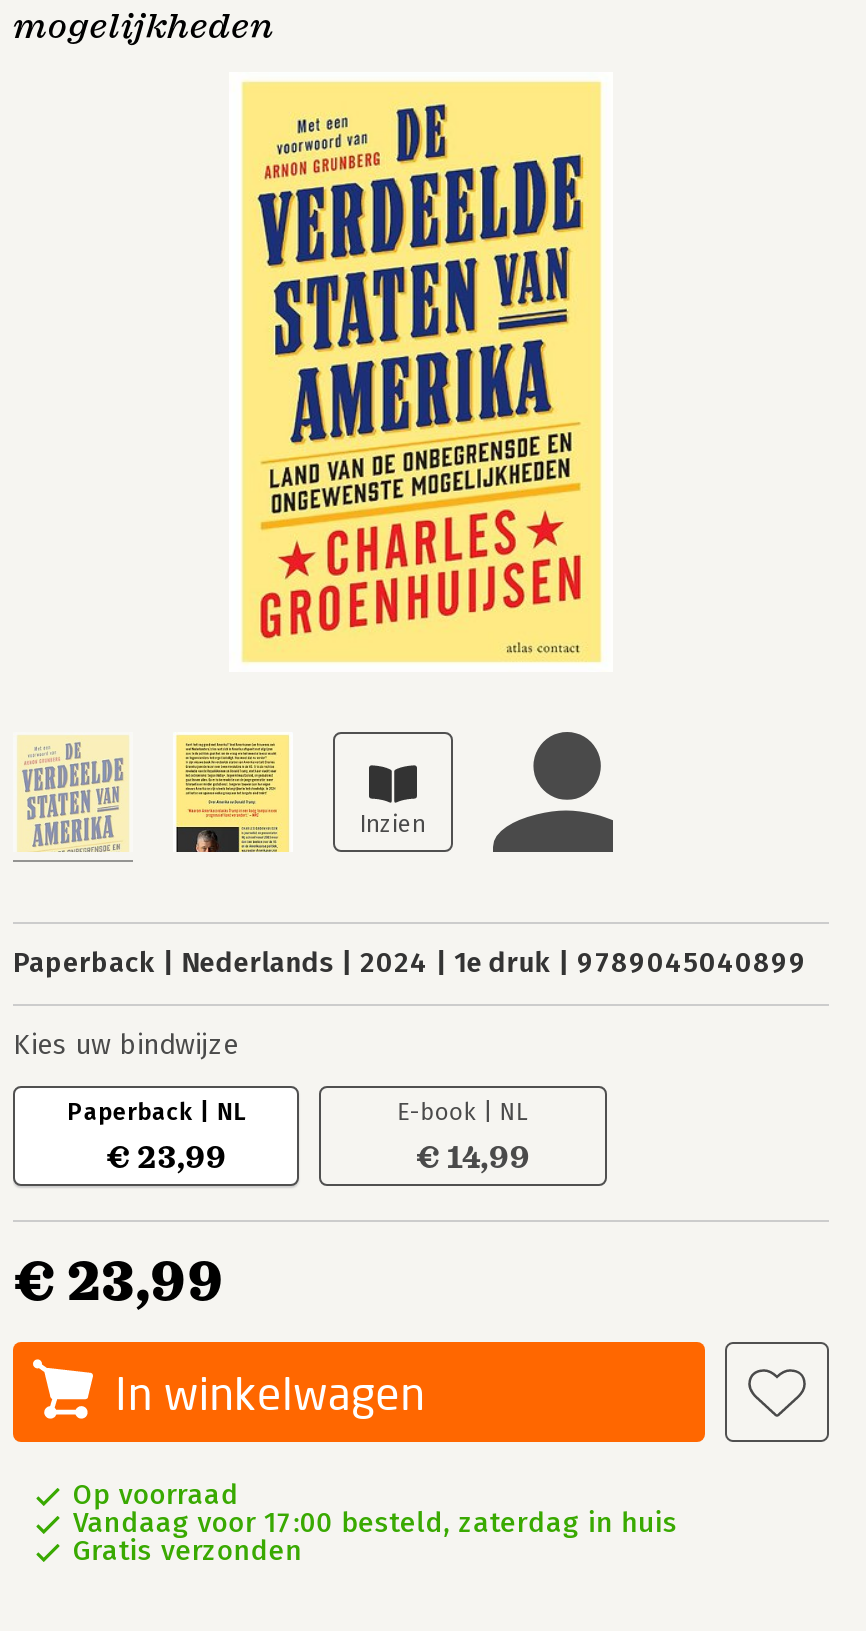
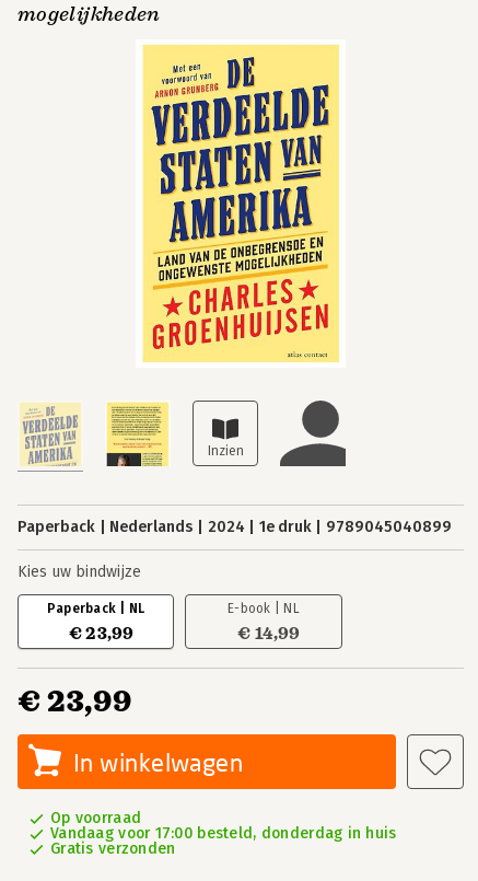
[73,1506,678,1540] Vandaag voor 17:00 besteld, zaterdag in huis -> [50,824,397,843] Vandaag voor 17:00 besteld, donderdag in huis

